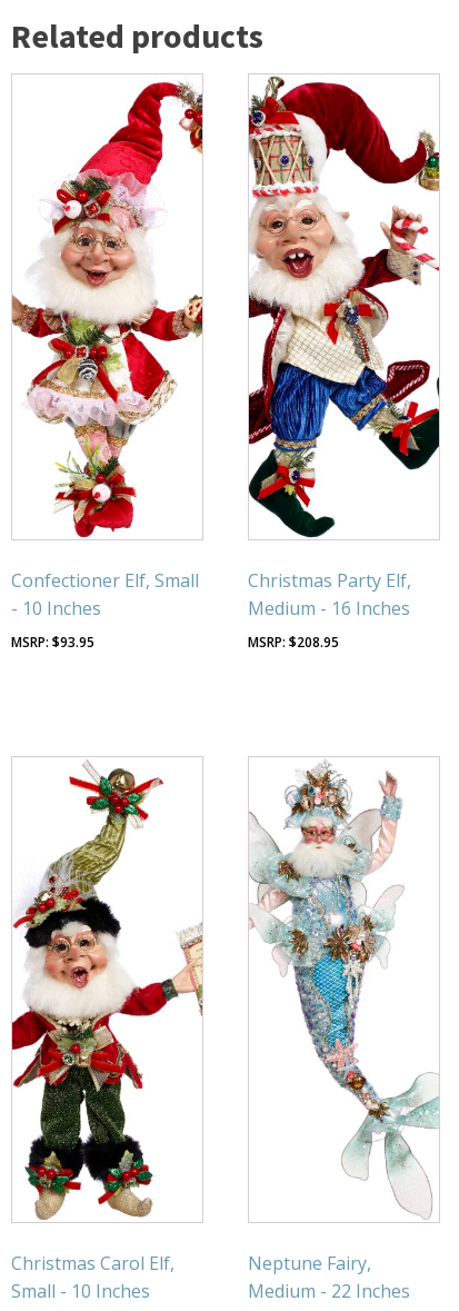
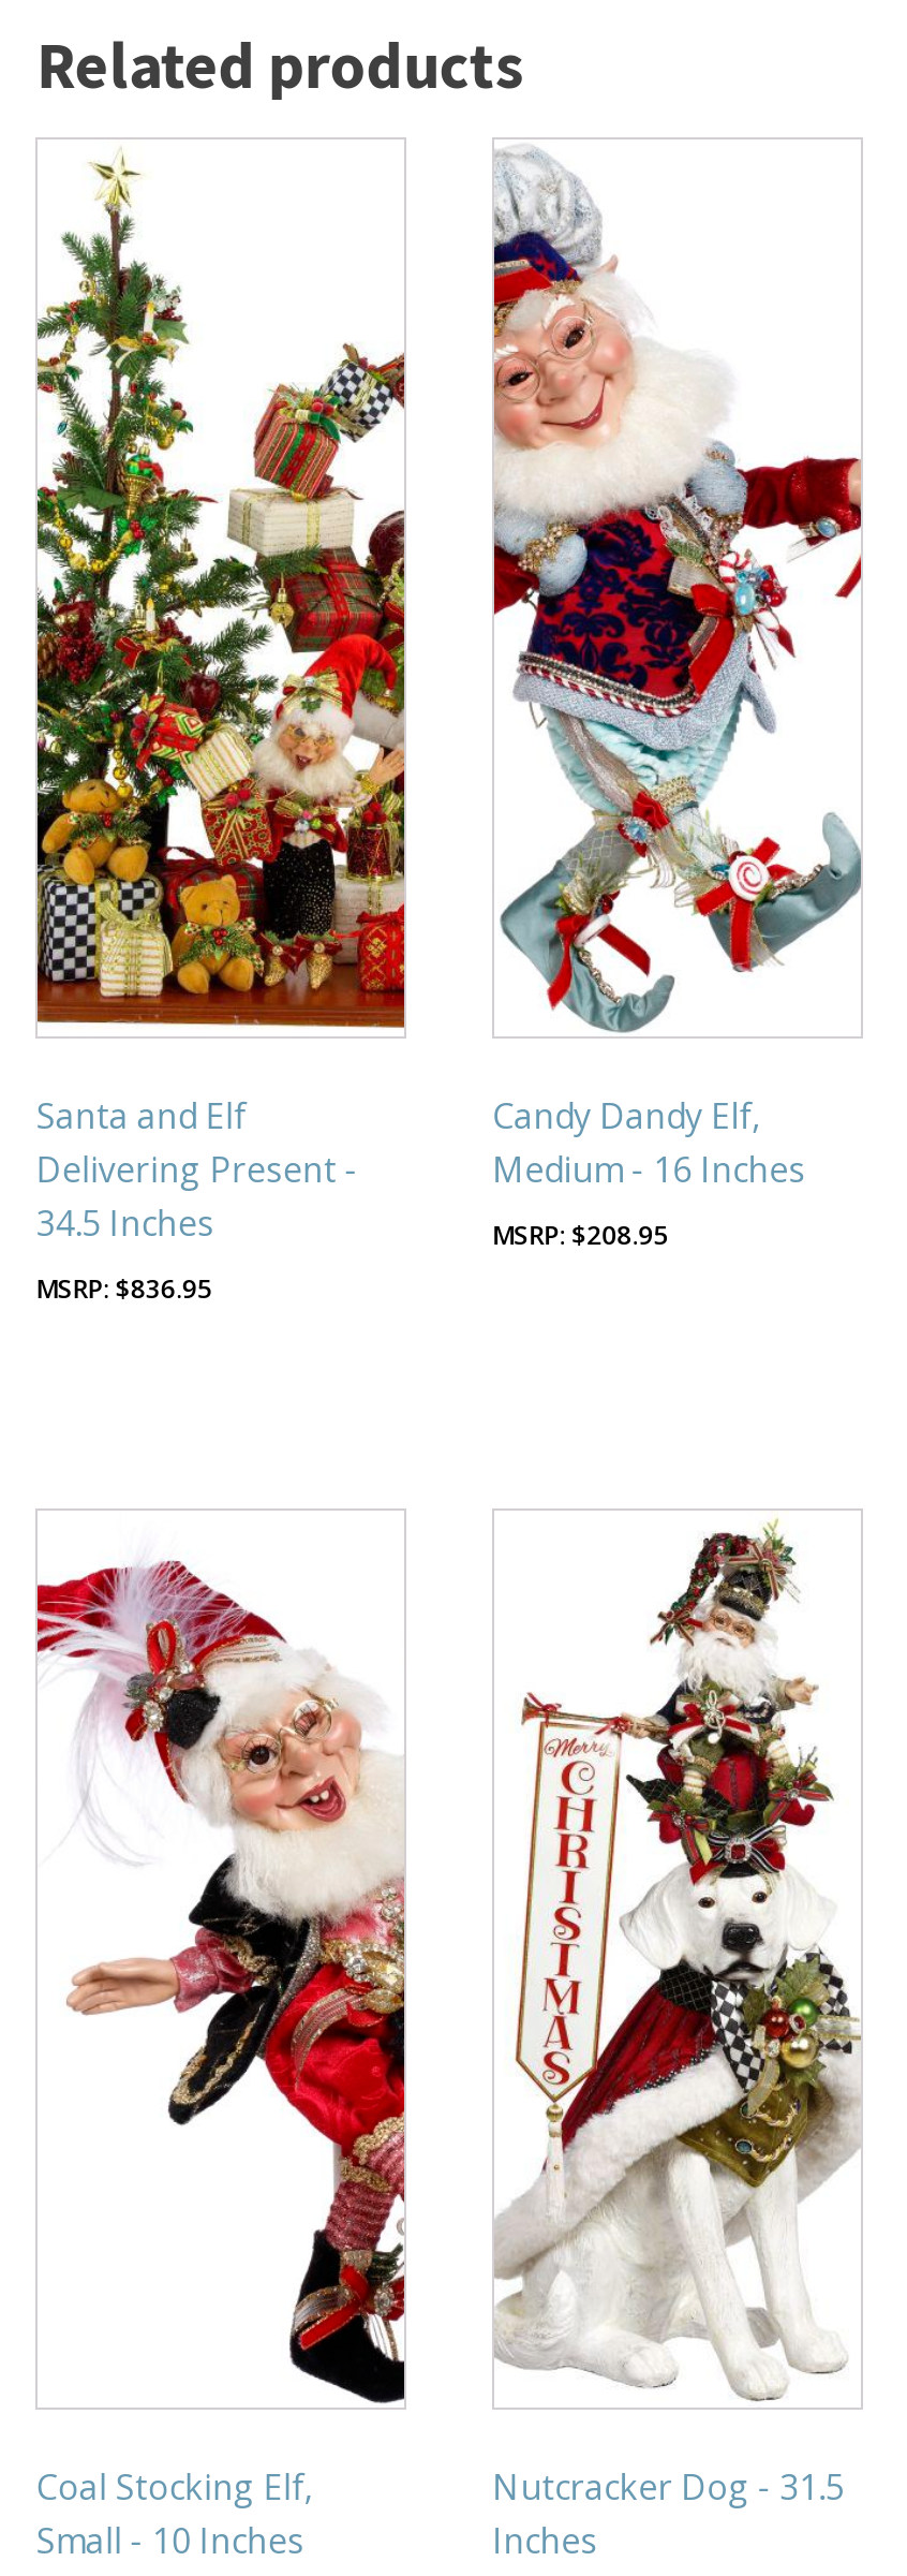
[11,81,203,620] [image] | Confectioner Elf, Small | - 10 Inches -> [35,154,406,1246] [image] | Santa and Elf | Delivering Present - | 34.5 Inches
[248,76,440,592] [image] | Christmas Party Elf, -> [492,144,863,1138] [image] | Candy Dandy Elf,
[53,632,95,651] $93.95 -> [116,1269,212,1306] $836.95
[11,761,202,1276] [image] | Christmas Carol Elf, -> [35,1532,406,2511] [image] | Coal Stocking Elf,
[248,761,438,1304] [image] | Neptune Fairy, | Medium - 22 Inches -> [492,1519,863,2565] [image] | Nutcracker Dog - 31.5 | Inches

